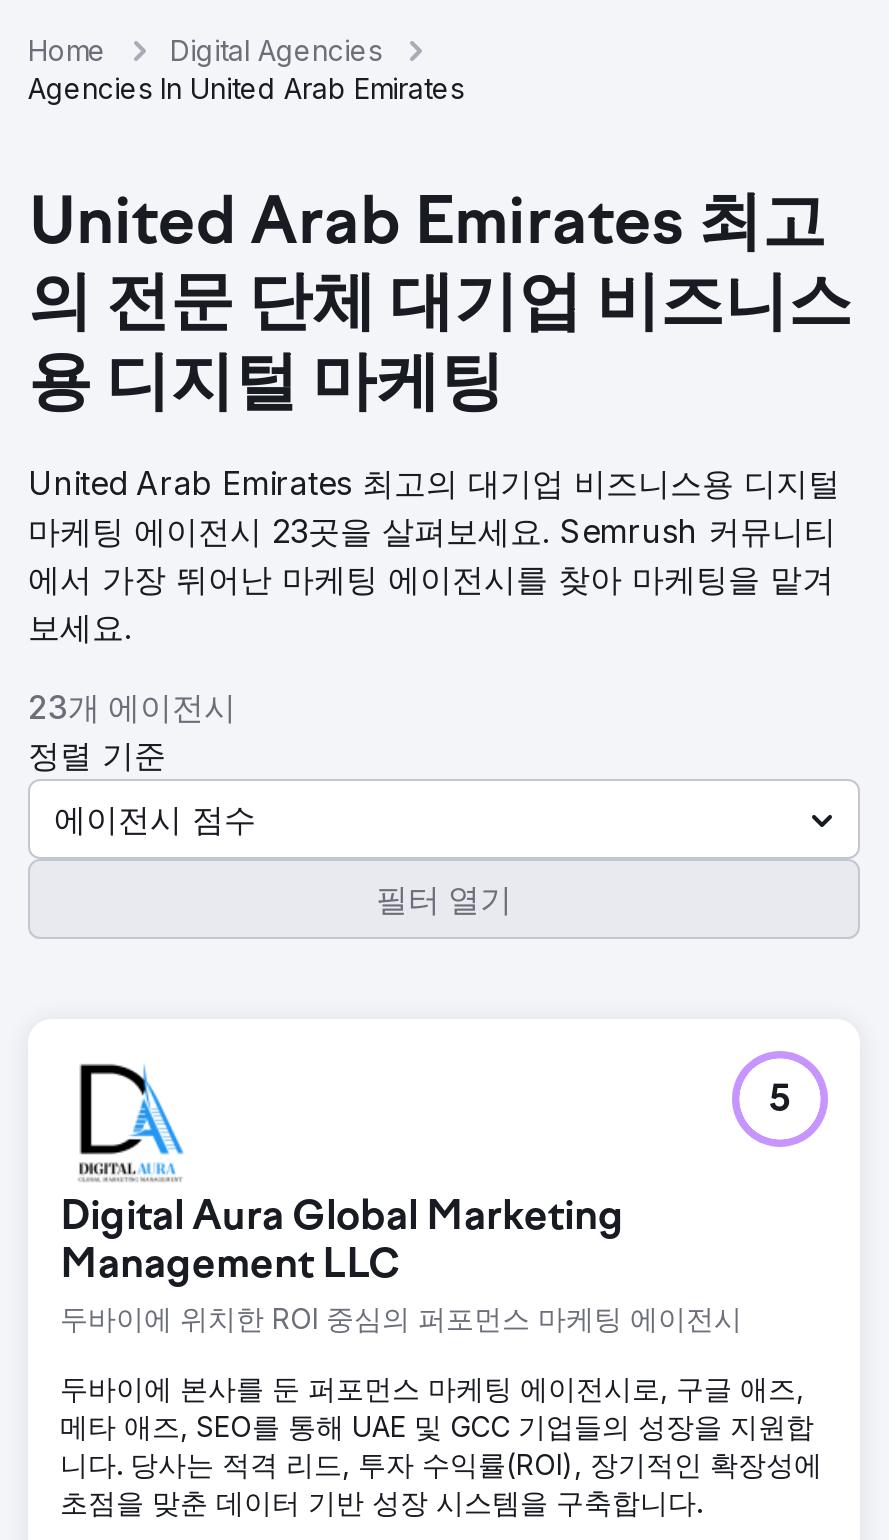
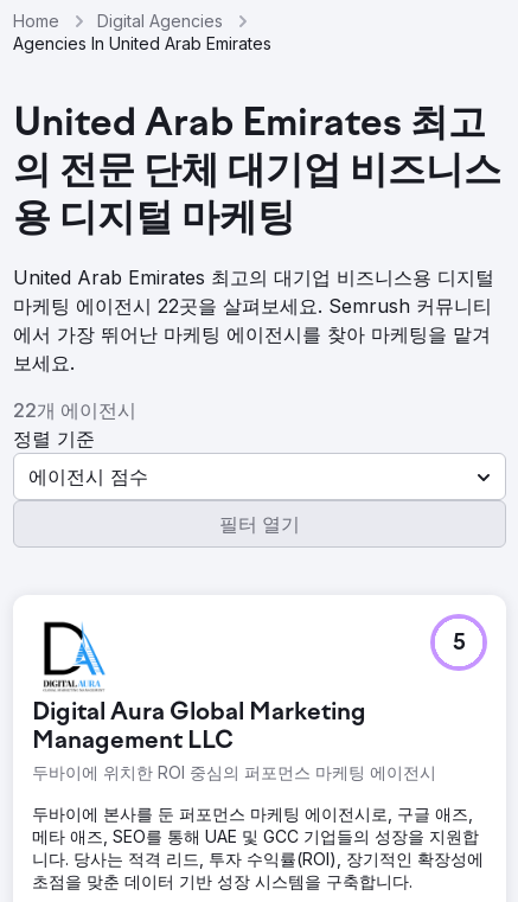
[28,511,836,551] 마케팅 에이전시 23곳을 살펴보세요. Semrush 커뮤니티 -> [13,294,492,318] 마케팅 에이전시 22곳을 살펴보세요. Semrush 커뮤니티
[28,687,236,727] 23개 에이전시 -> [13,398,136,422] 22개 에이전시

